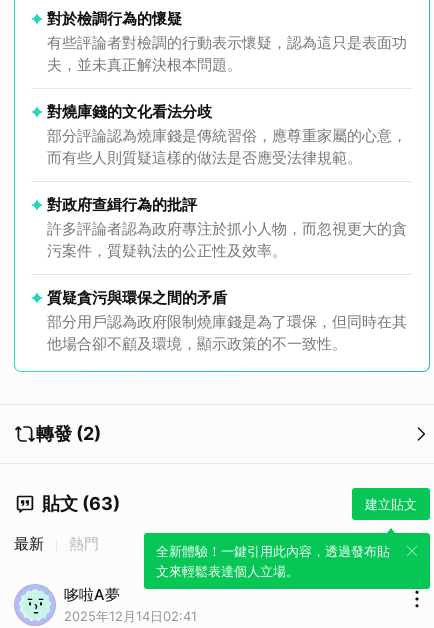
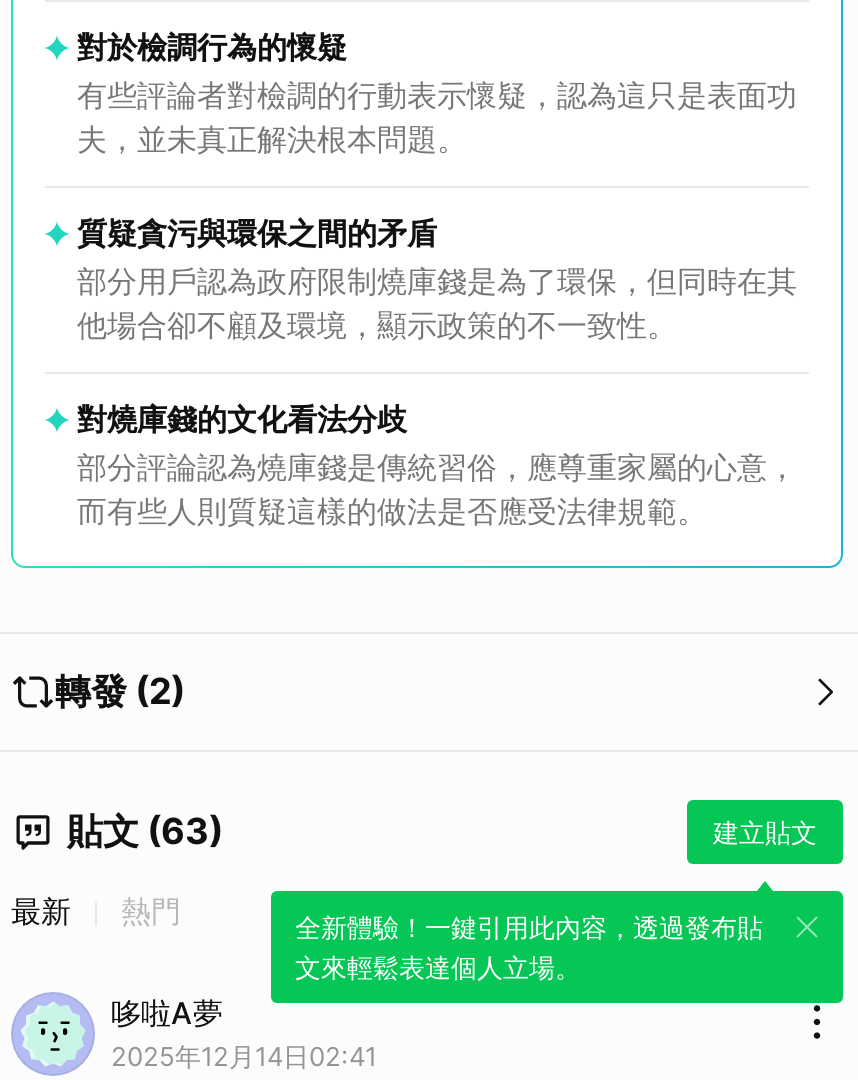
moved [47,102,407,167] -> [77,401,797,531]: 對燒庫錢的文化看法分歧 | 部分評論認為燒庫錢是傳統習俗，應尊重家屬的心意， | 而有些人則質疑這樣的做法是否應受法律規範。
[47,195,407,260] 對政府查緝行為的批評 | 許多評論者認為政府專注於抓小人物，而忽視更大的貪 | 污案件，質疑執法的公正性及效率。 -> none
moved [47,288,407,353] -> [77,215,797,345]: 質疑貪污與環保之間的矛盾 | 部分用戶認為政府限制燒庫錢是為了環保，但同時在其 | 他場合卻不顧及環境，顯示政策的不一致性。

